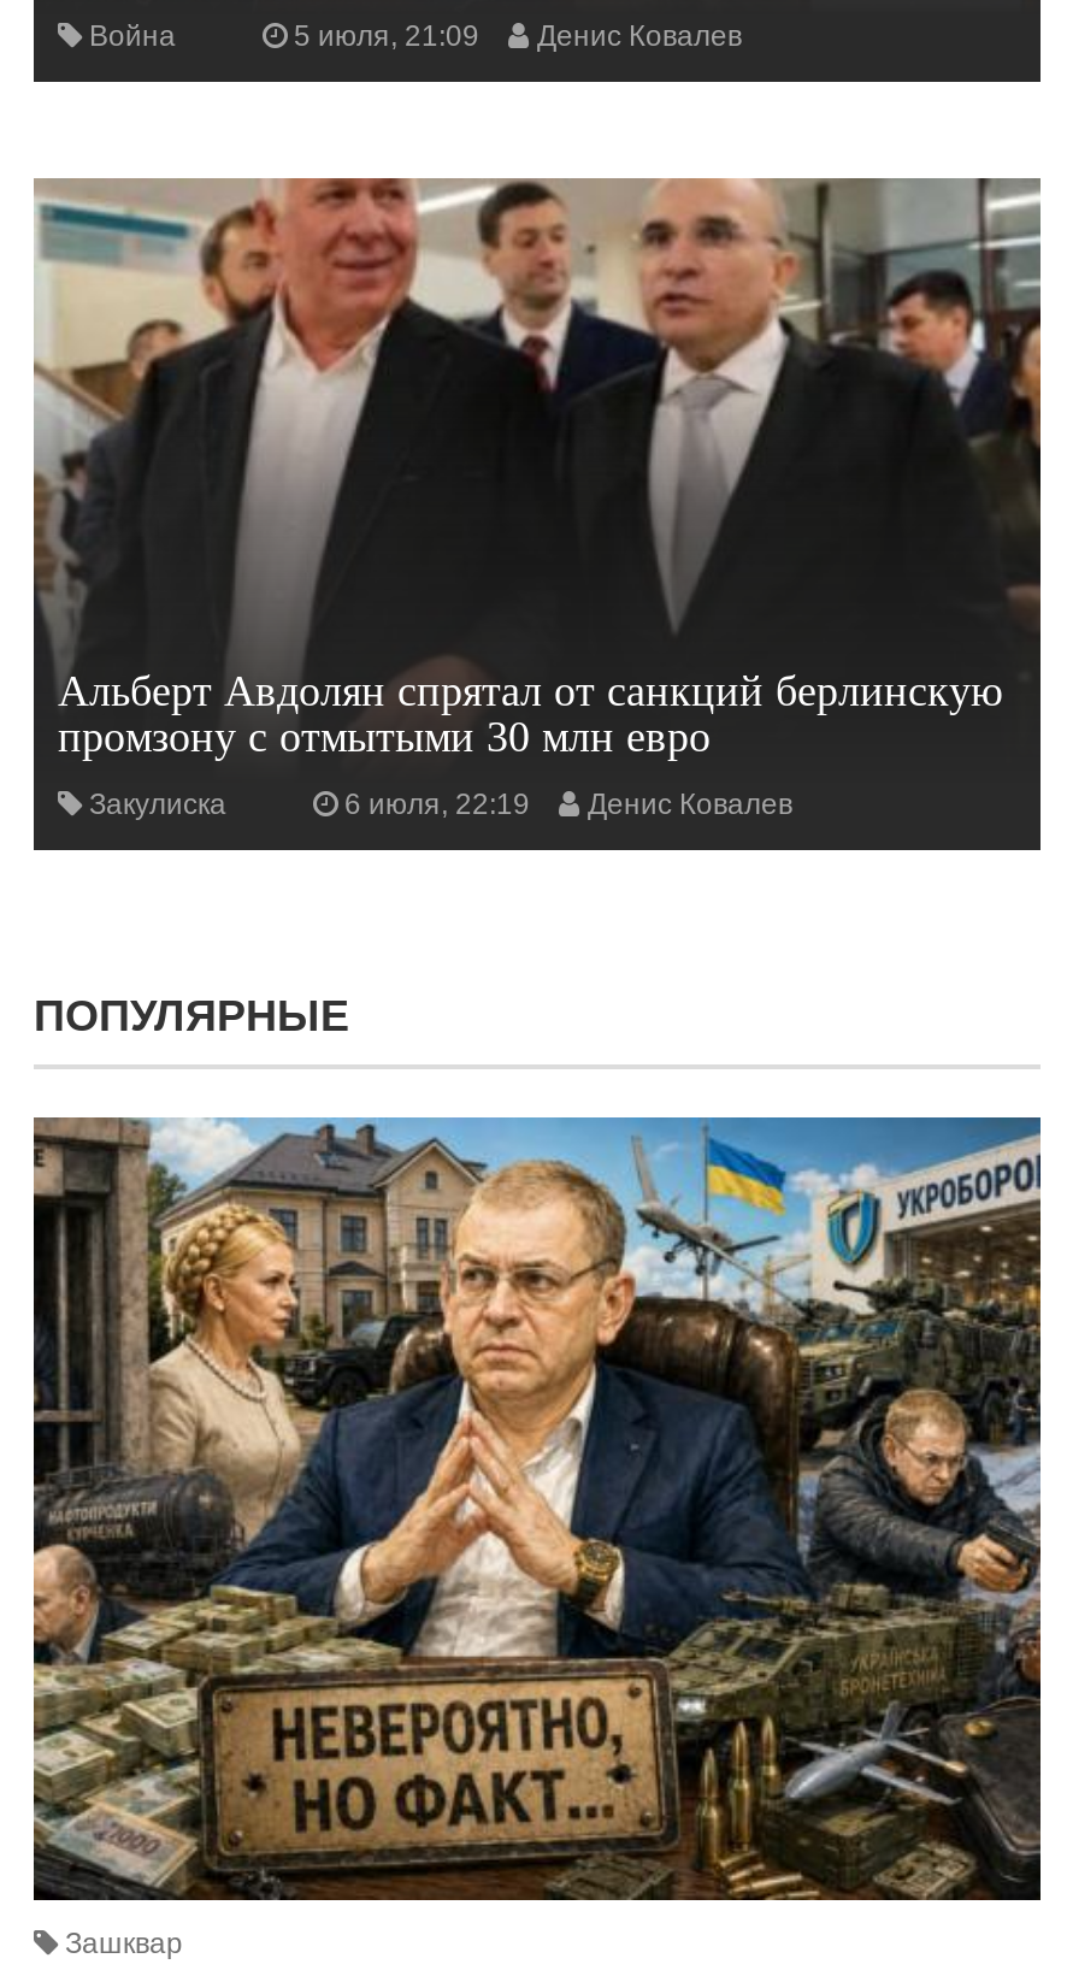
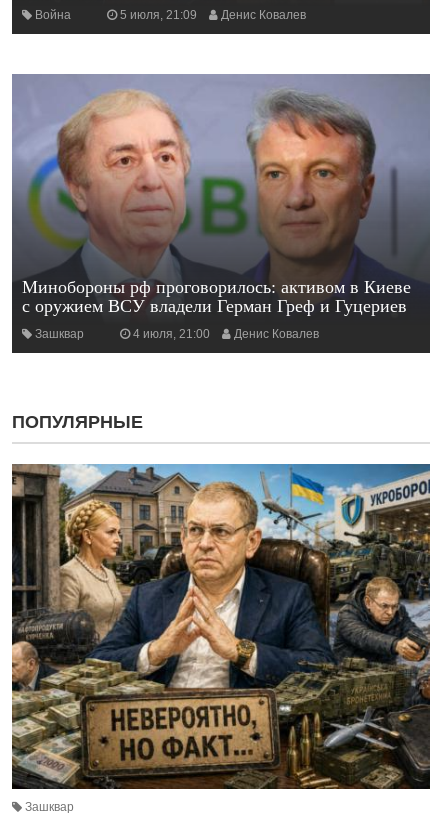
[34,176,1043,761] [image] | Альберт Авдолян спрятал от санкций берлинскую | промзону с отмытыми 30 млн евро -> [12,74,431,316] [image] | Минобороны рф проговорилось: активом в Киеве | с оружием ВСУ владели Герман Греф и Гуцериев
[89,787,530,821] Закулиска | 6 июля, 22:19 -> [35,327,210,341] Зашквар | 4 июля, 21:00

